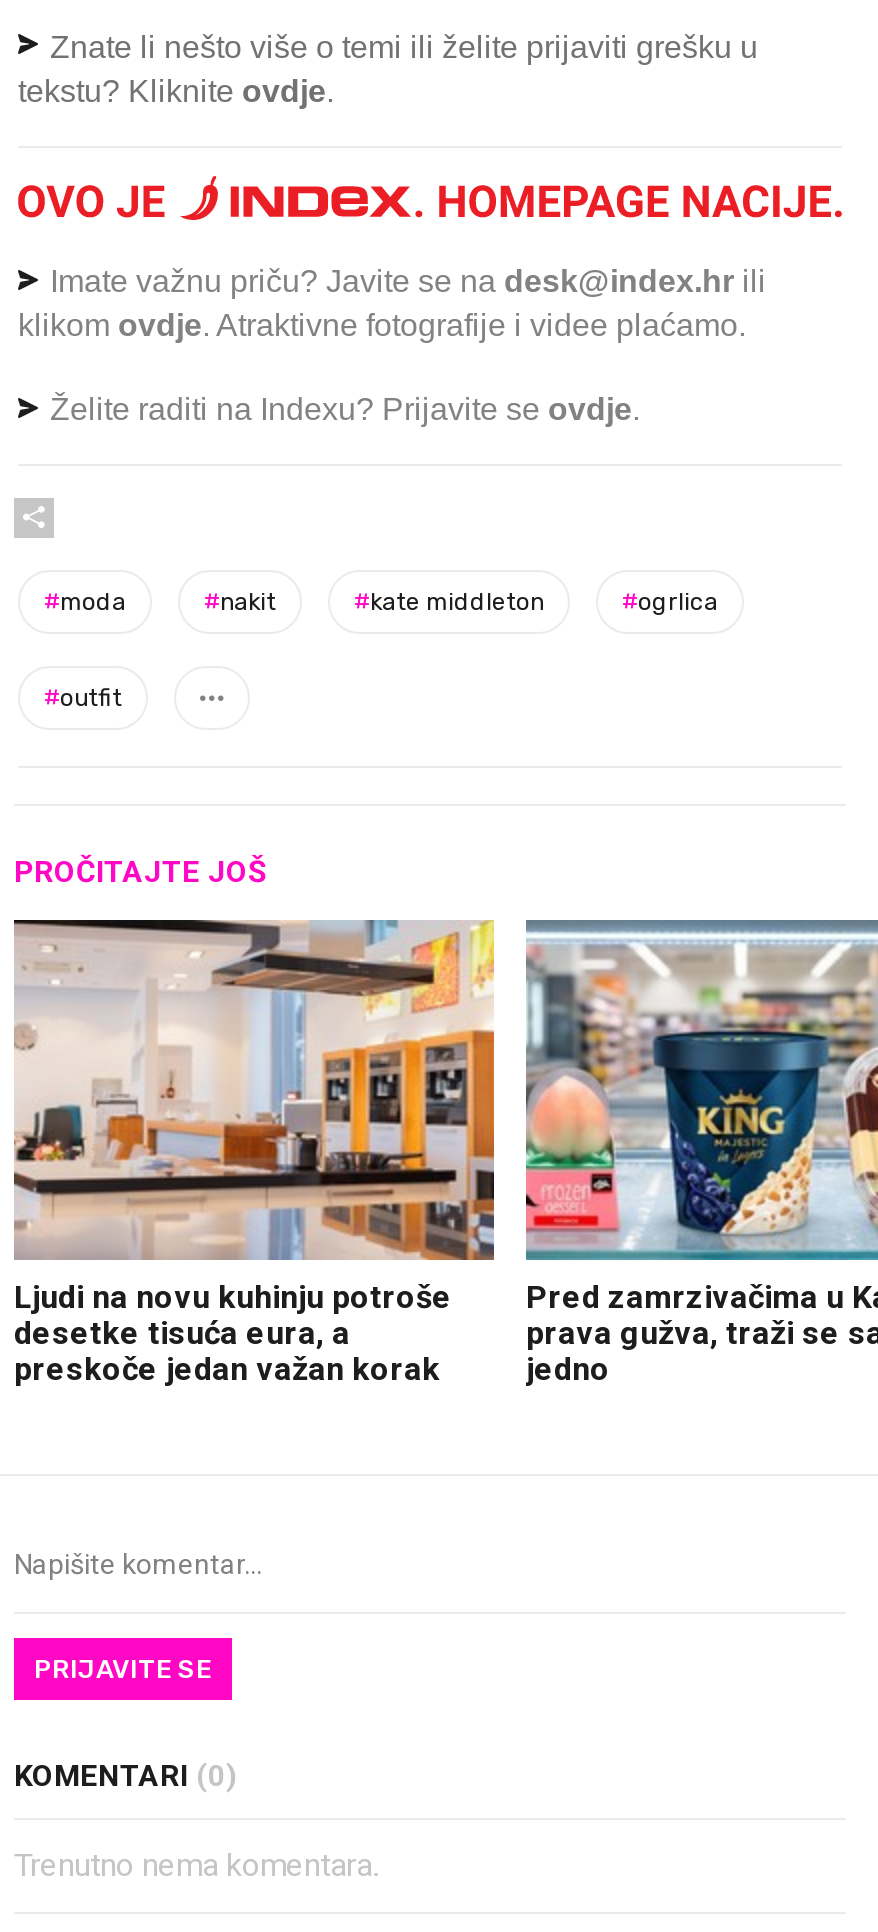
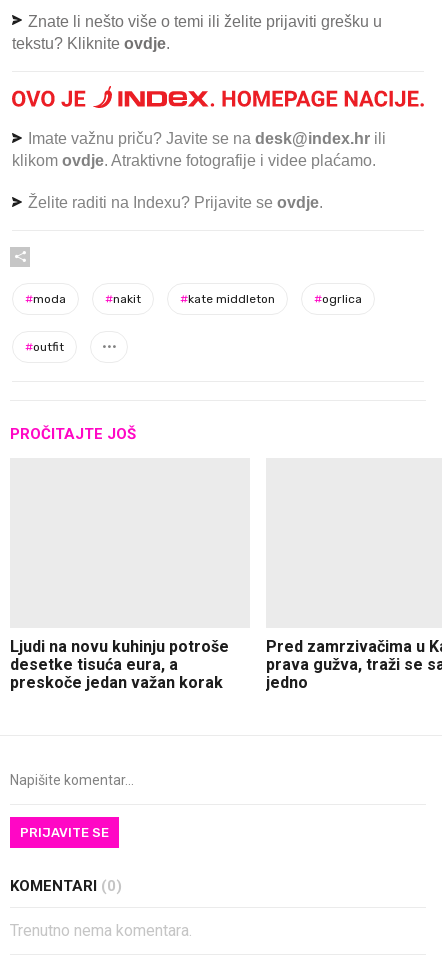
[12,918,496,1262] [image] -> none
[524,918,872,1262] [image] -> none

